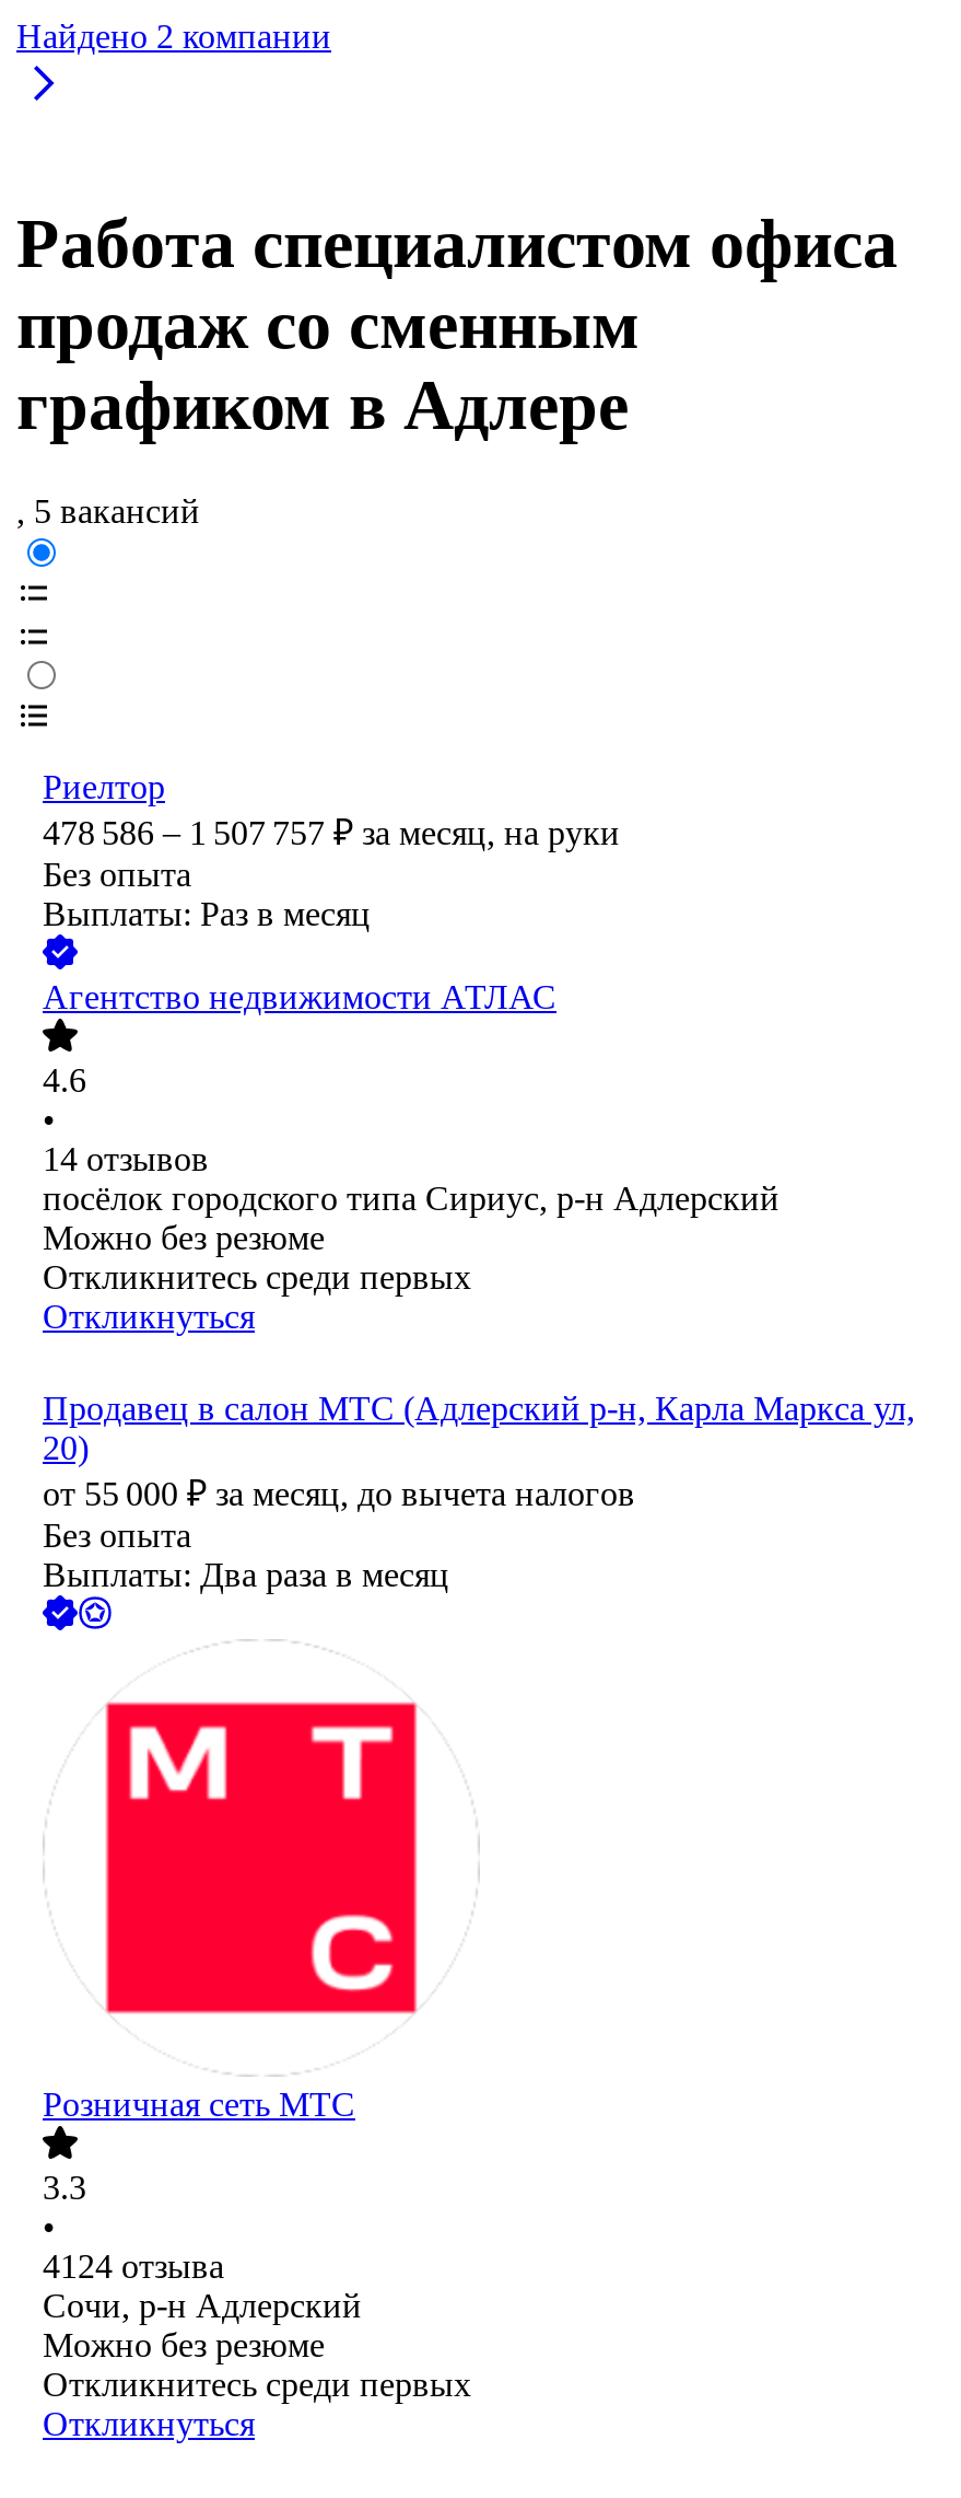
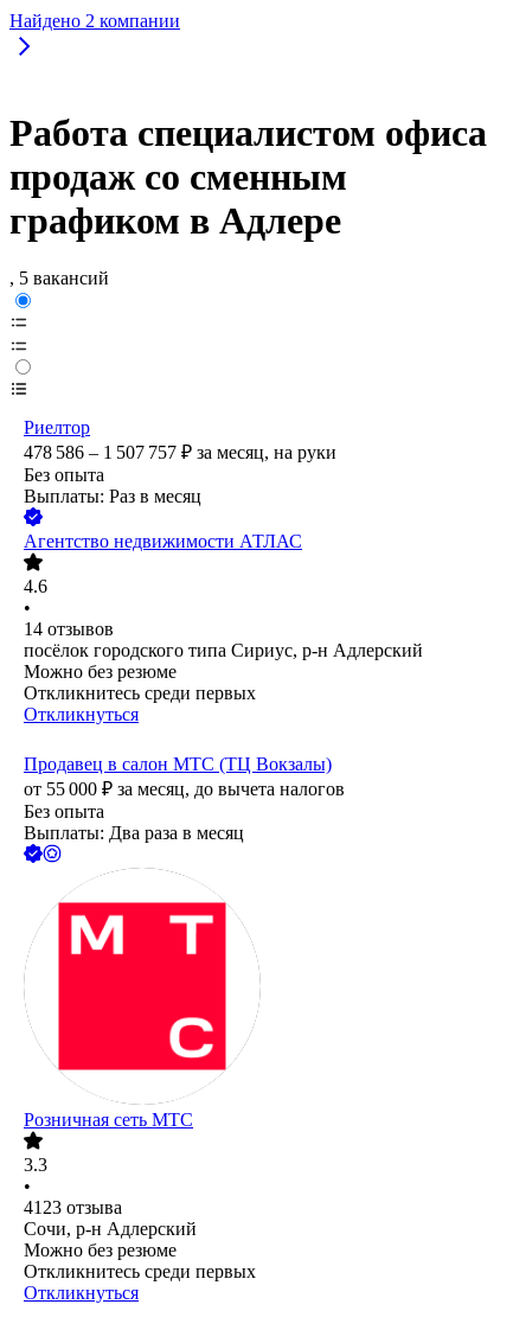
[43,1391,915,1467] Продавец в салон МТС (Адлерский р-н, Карла Маркса ул, | 20) -> [24,754,332,775] Продавец в салон МТС (ТЦ Вокзалы)
[43,2249,224,2286] 4124 отзыва -> [24,1198,122,1218] 4123 отзыва

